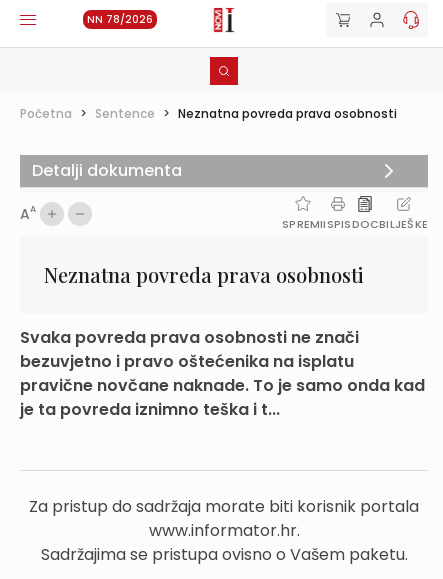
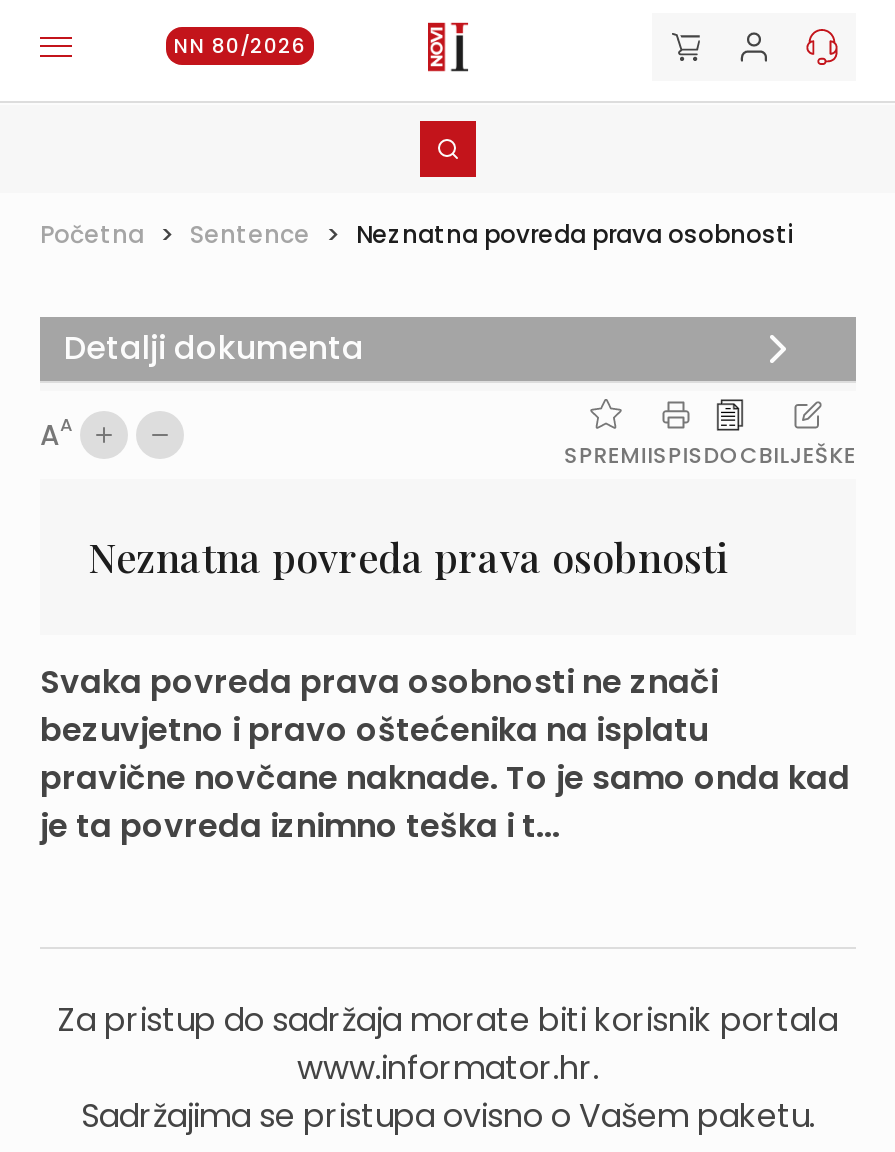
[87,12,153,27] NN 78/2026 -> [174,31,306,61] NN 80/2026

